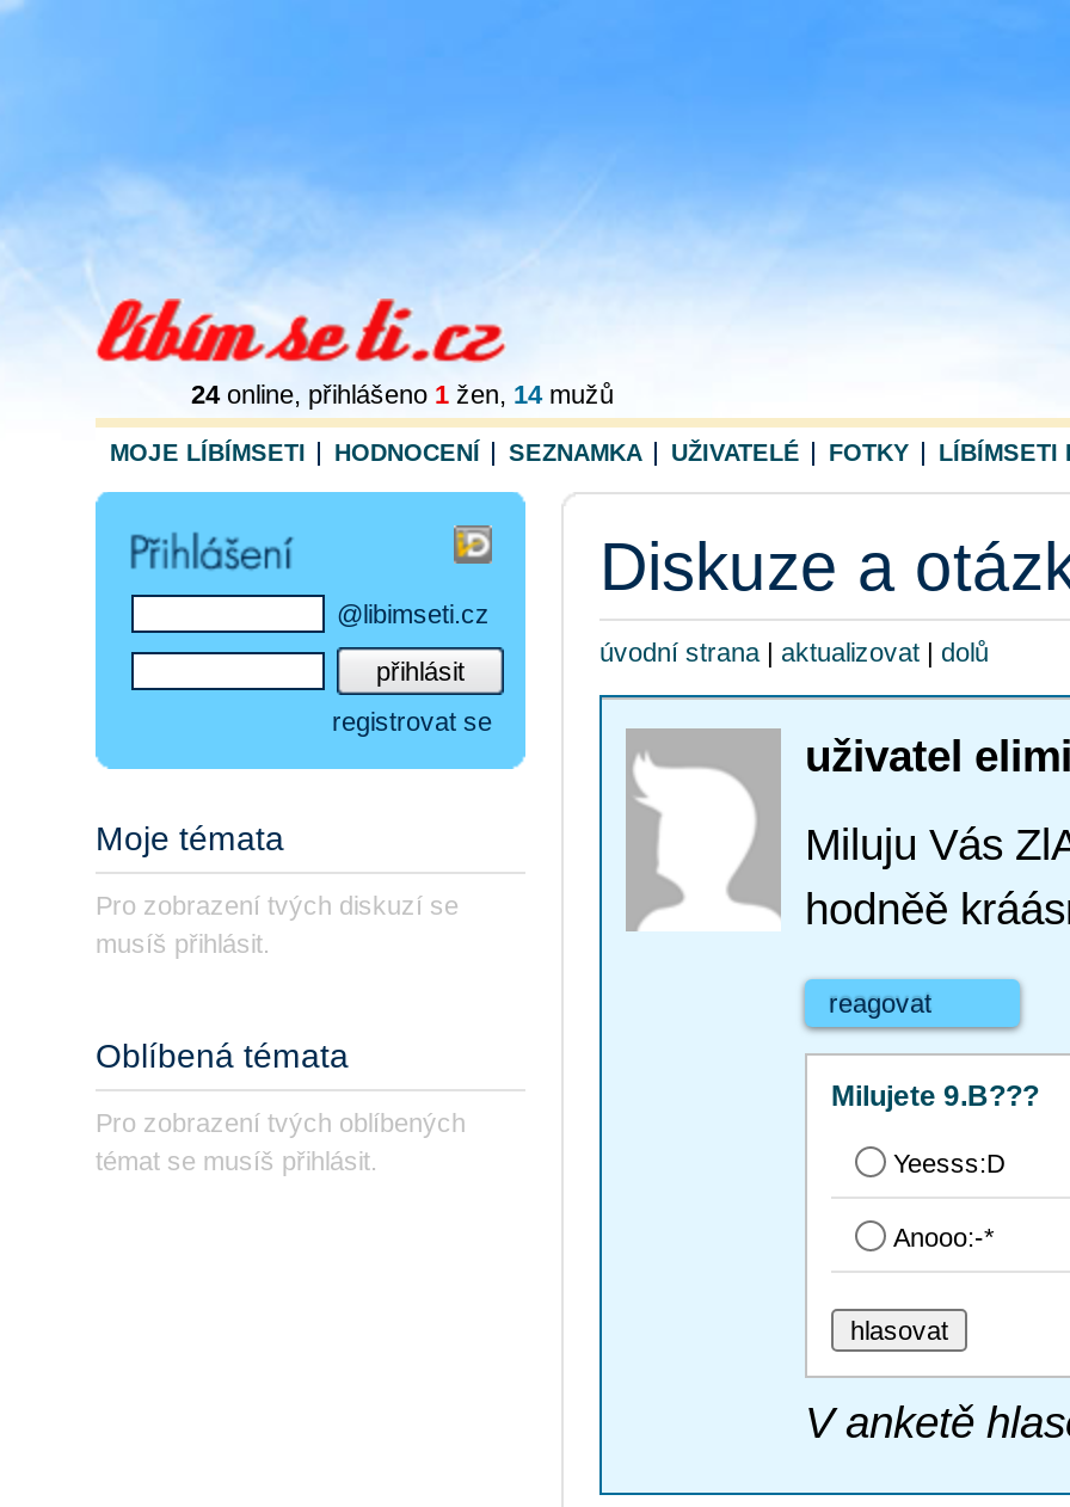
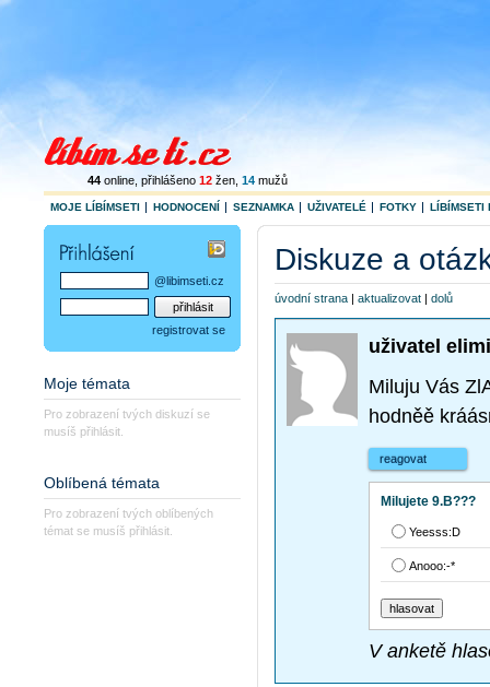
[191,380,614,408] 24 online, přihlášeno 1 žen, 14 mužů -> [87,174,288,187] 44 online, přihlášeno 12 žen, 14 mužů

